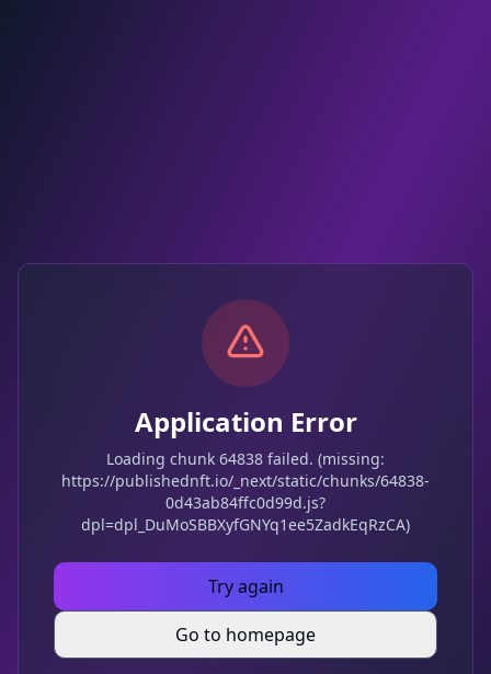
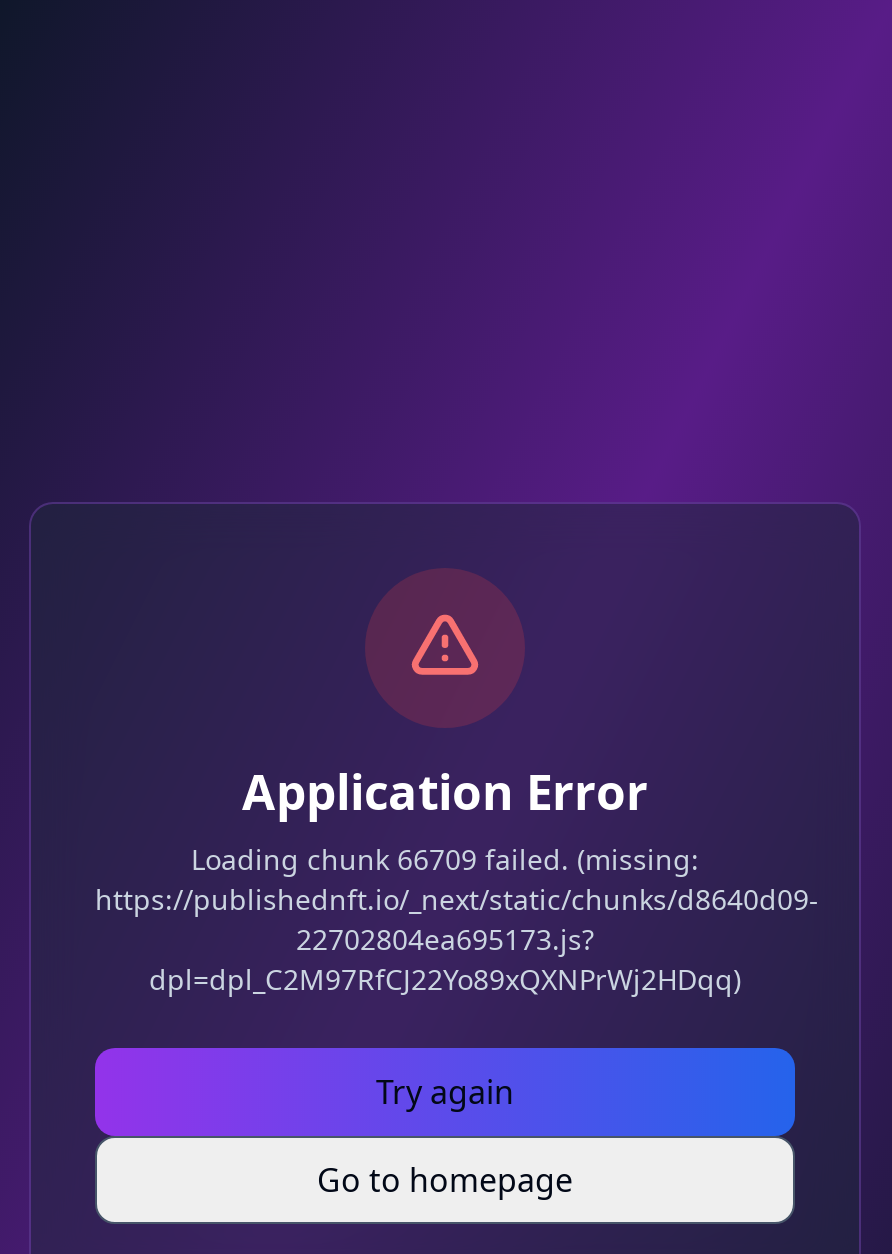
[61,448,430,535] Loading chunk 64838 failed. (missing: | https://publishednft.io/_next/static/chunks/64838- | 0d43ab84ffc0d99d.js? | dpl=dpl_DuMoSBBXyfGNYq1ee5ZadkEqRzCA) -> [95,840,819,998] Loading chunk 66709 failed. (missing: | https://publishednft.io/_next/static/chunks/d8640d09- | 22702804ea695173.js? | dpl=dpl_C2M97RfCJ22Yo89xQXNPrWj2HDqq)

